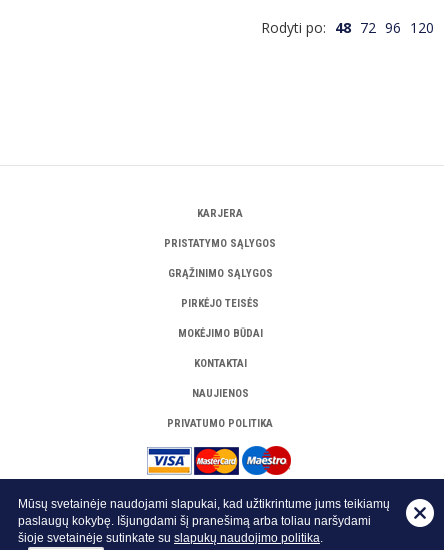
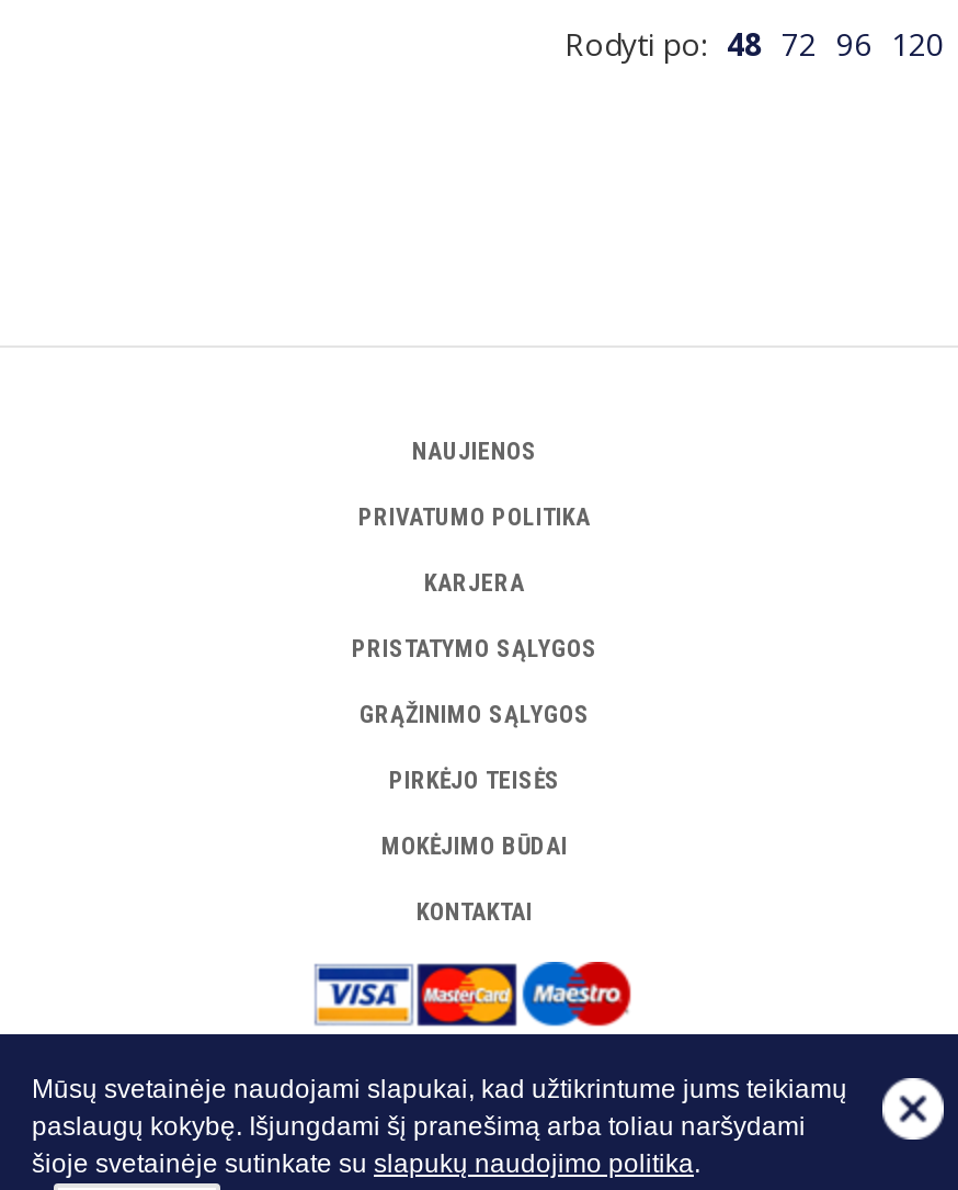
moved [164,207,276,370] -> [352,569,597,927]: KARJERA | PRISTATYMO SĄLYGOS | GRĄŽINIMO SĄLYGOS | PIRKĖJO TEISĖS | MOKĖJIMO BŪDAI | KONTAKTAI
moved [167,387,273,430] -> [358,438,591,532]: NAUJIENOS | PRIVATUMO POLITIKA

